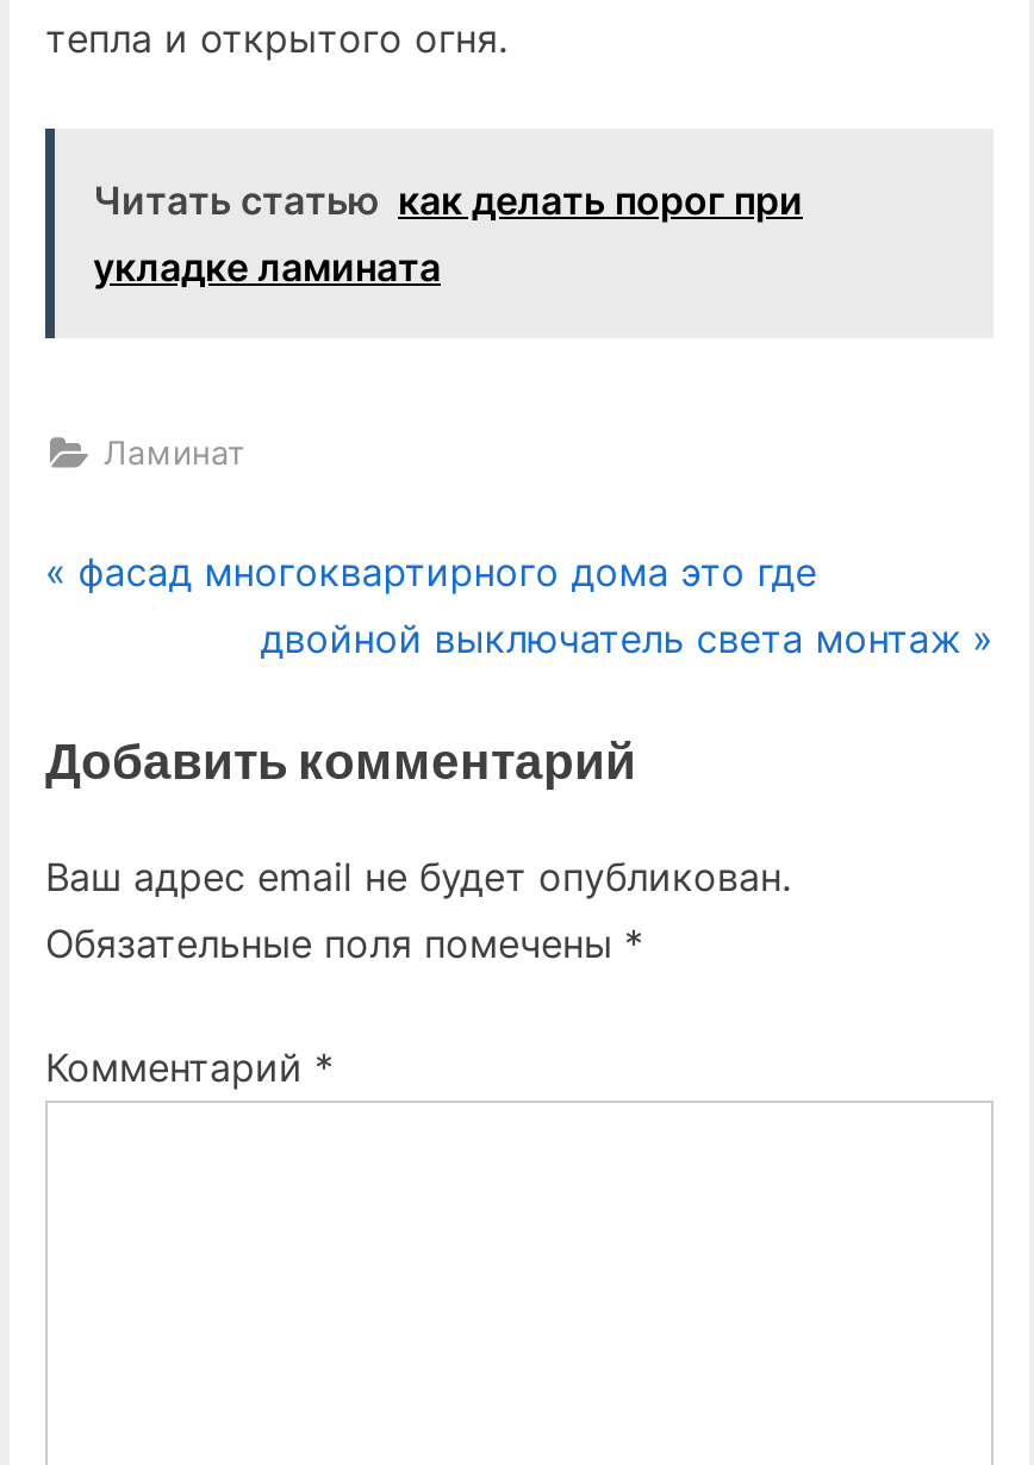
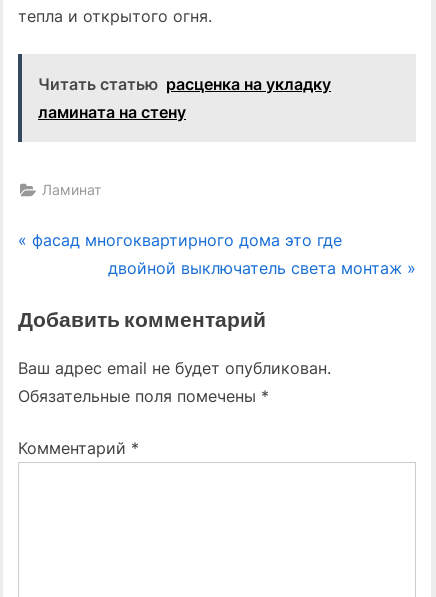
[93,175,803,290] Читать статью как делать порог при | укладке ламината -> [38,74,331,122] Читать статью расценка на укладку | ламината на стену

